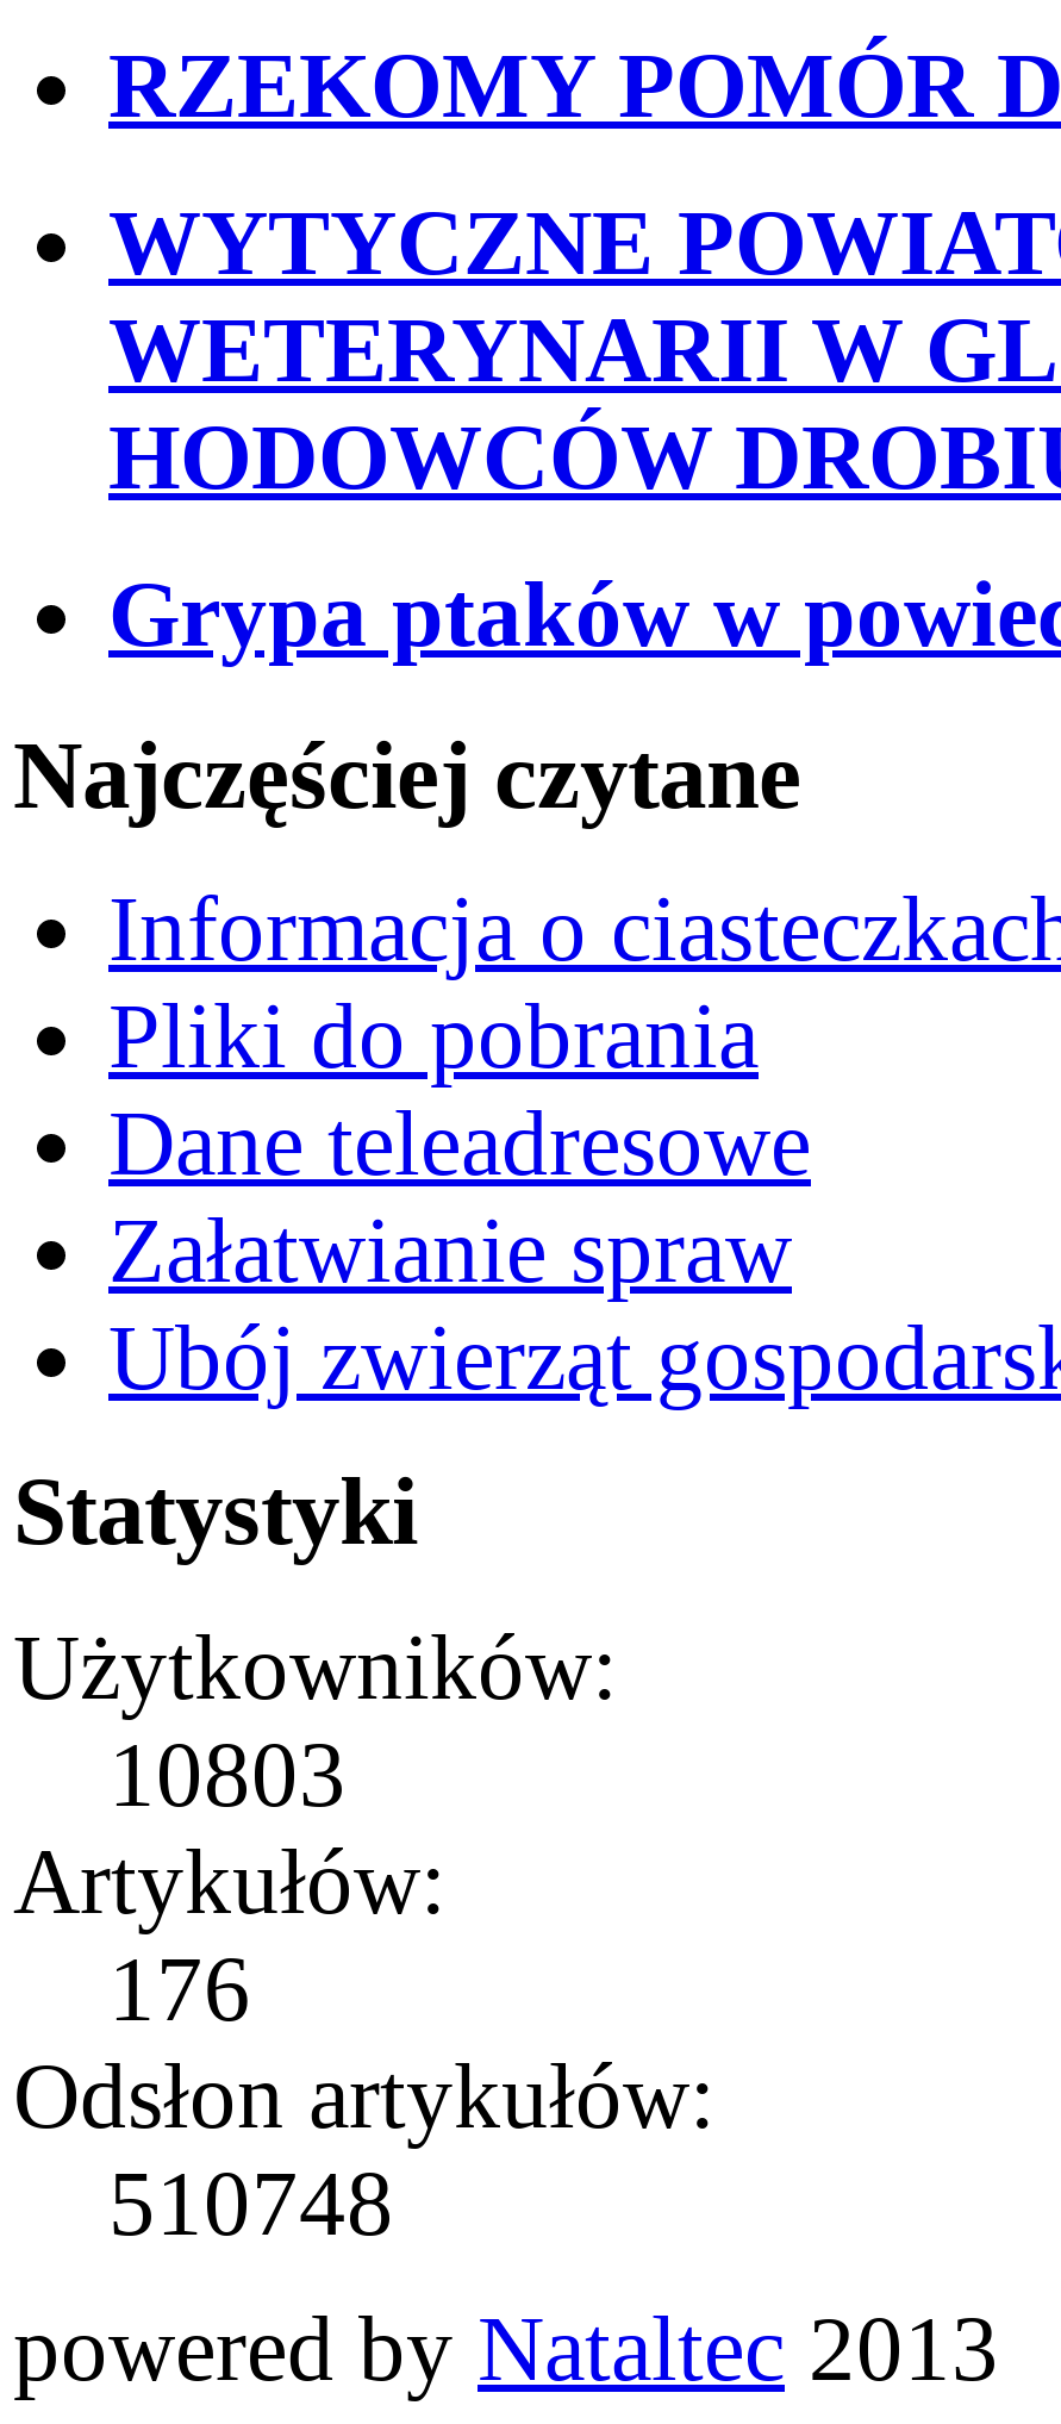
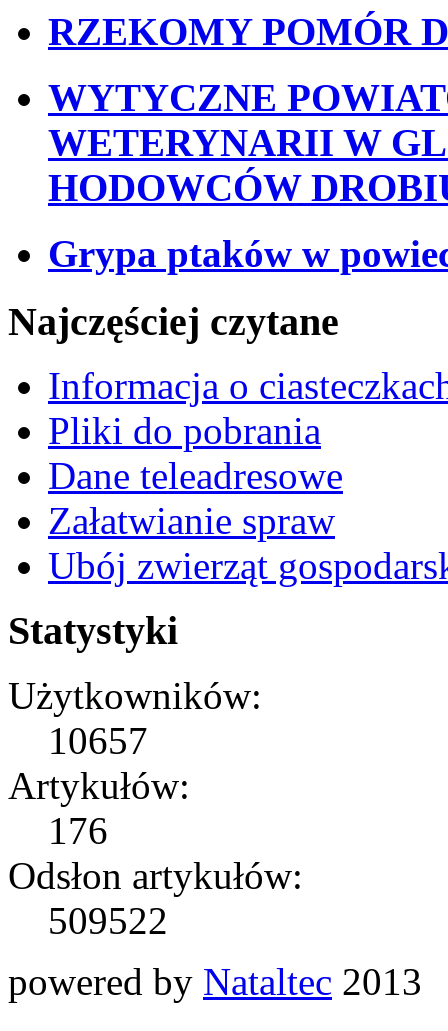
[108,1722,347,1824] 10803 -> [48,719,148,762] 10657
[108,2151,394,2253] 510748 -> [48,899,168,942] 509522

